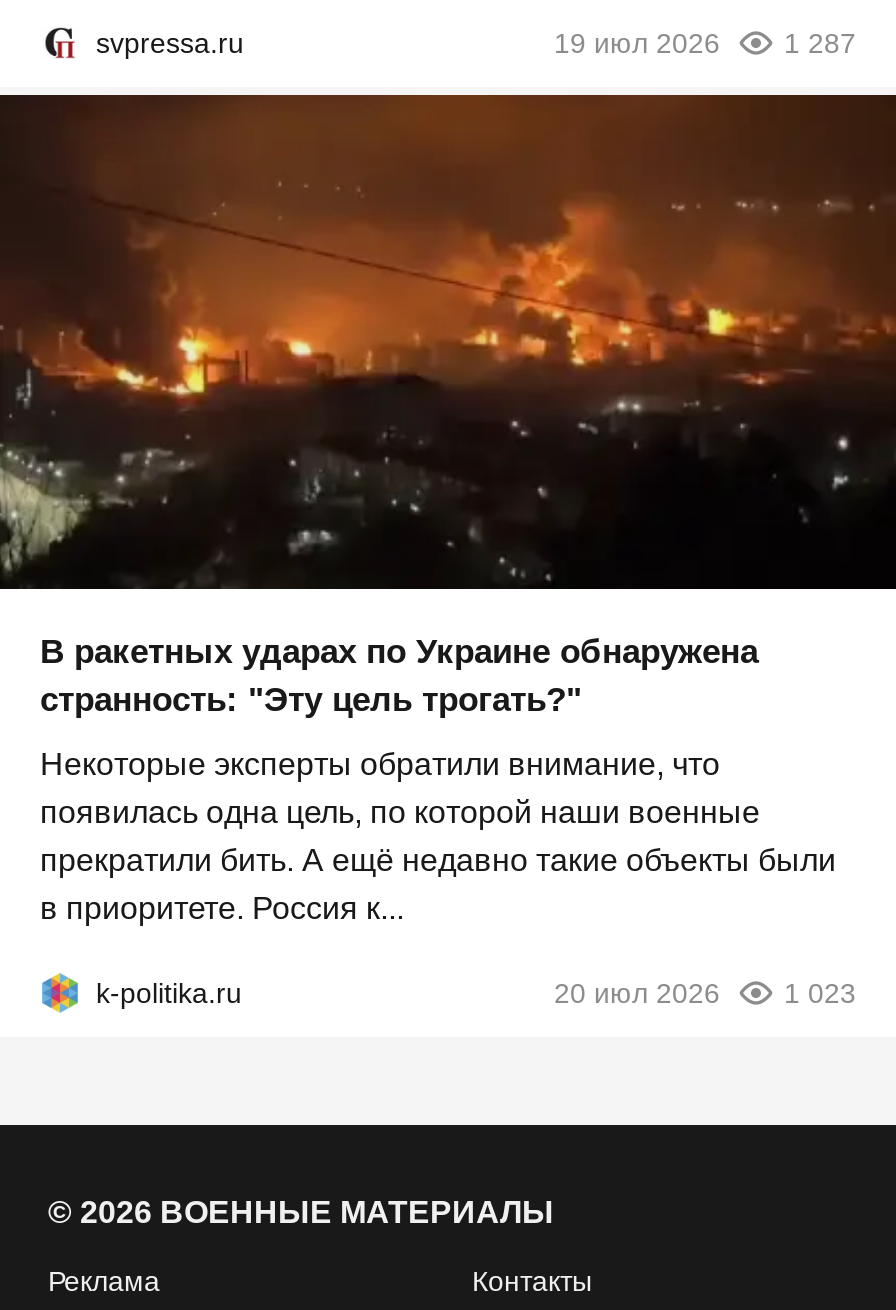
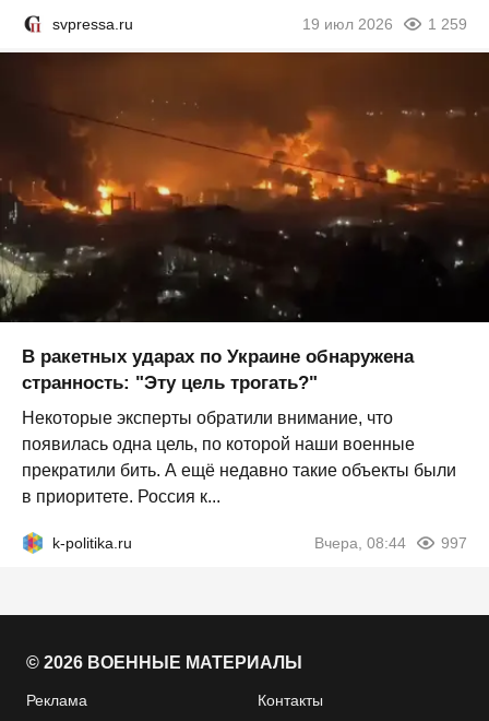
[784,28,856,60] 1 287 -> [428,16,467,33] 1 259
[554,976,856,1008] 20 июл 2026 | 1 023 -> [314,534,467,551] Вчера, 08:44 | 997

